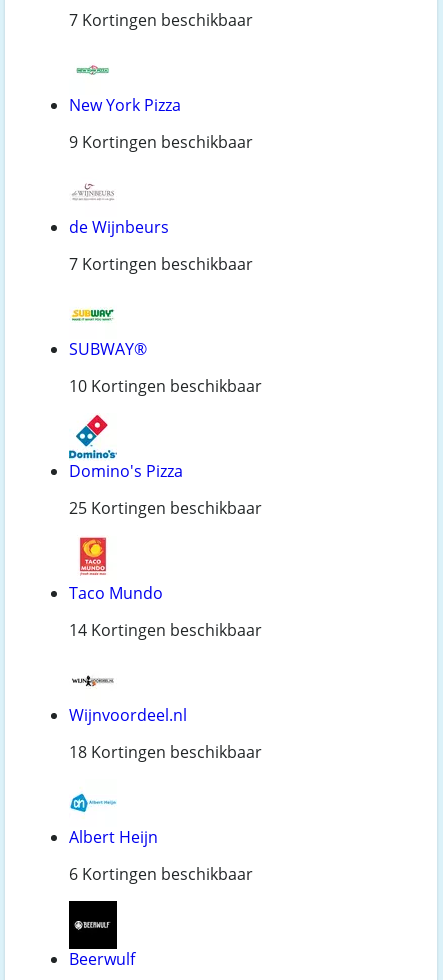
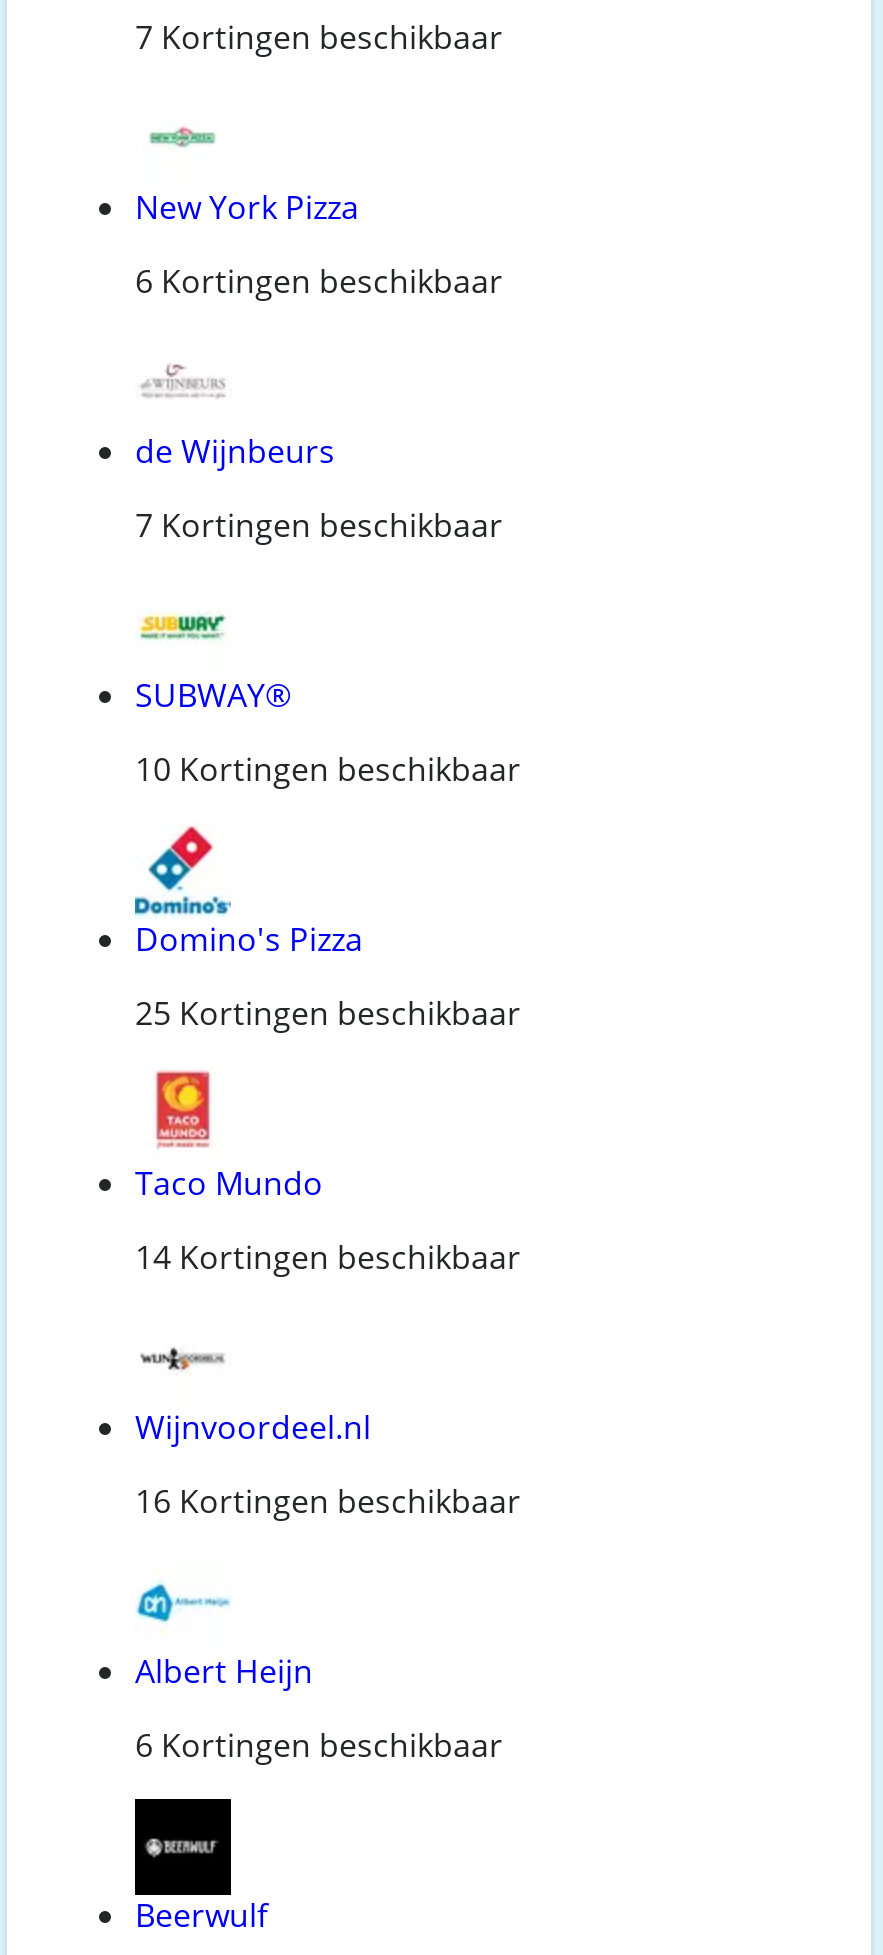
[69,131,253,153] 9 Kortingen beschikbaar -> [135,258,503,302] 6 Kortingen beschikbaar
[69,741,262,763] 18 Kortingen beschikbaar -> [135,1478,521,1522] 16 Kortingen beschikbaar

